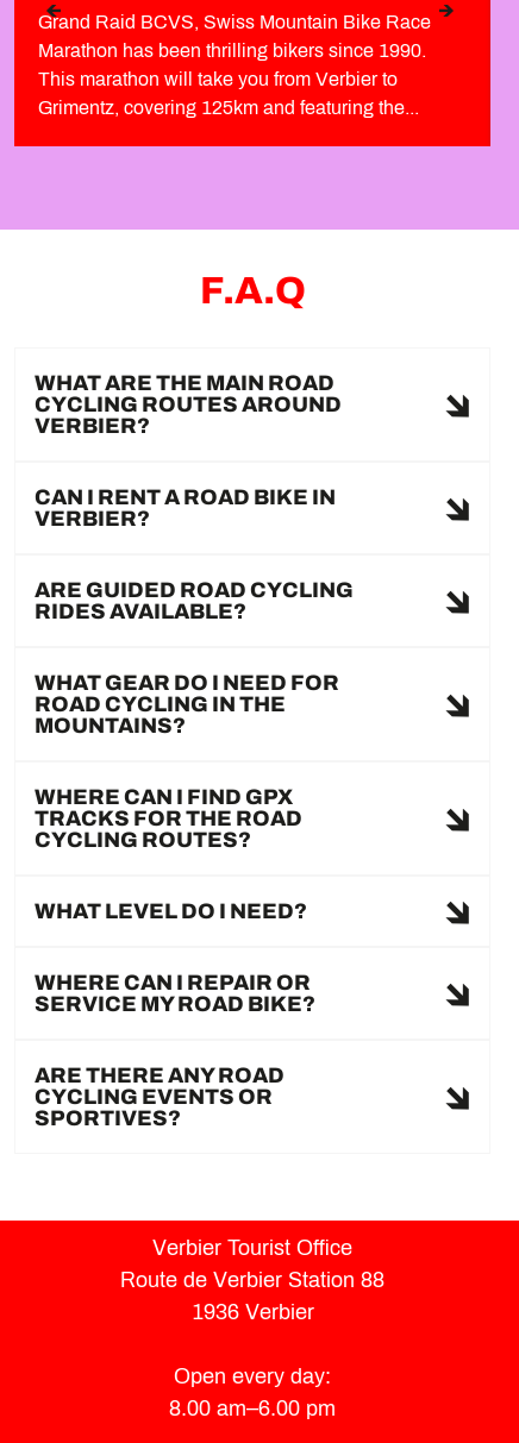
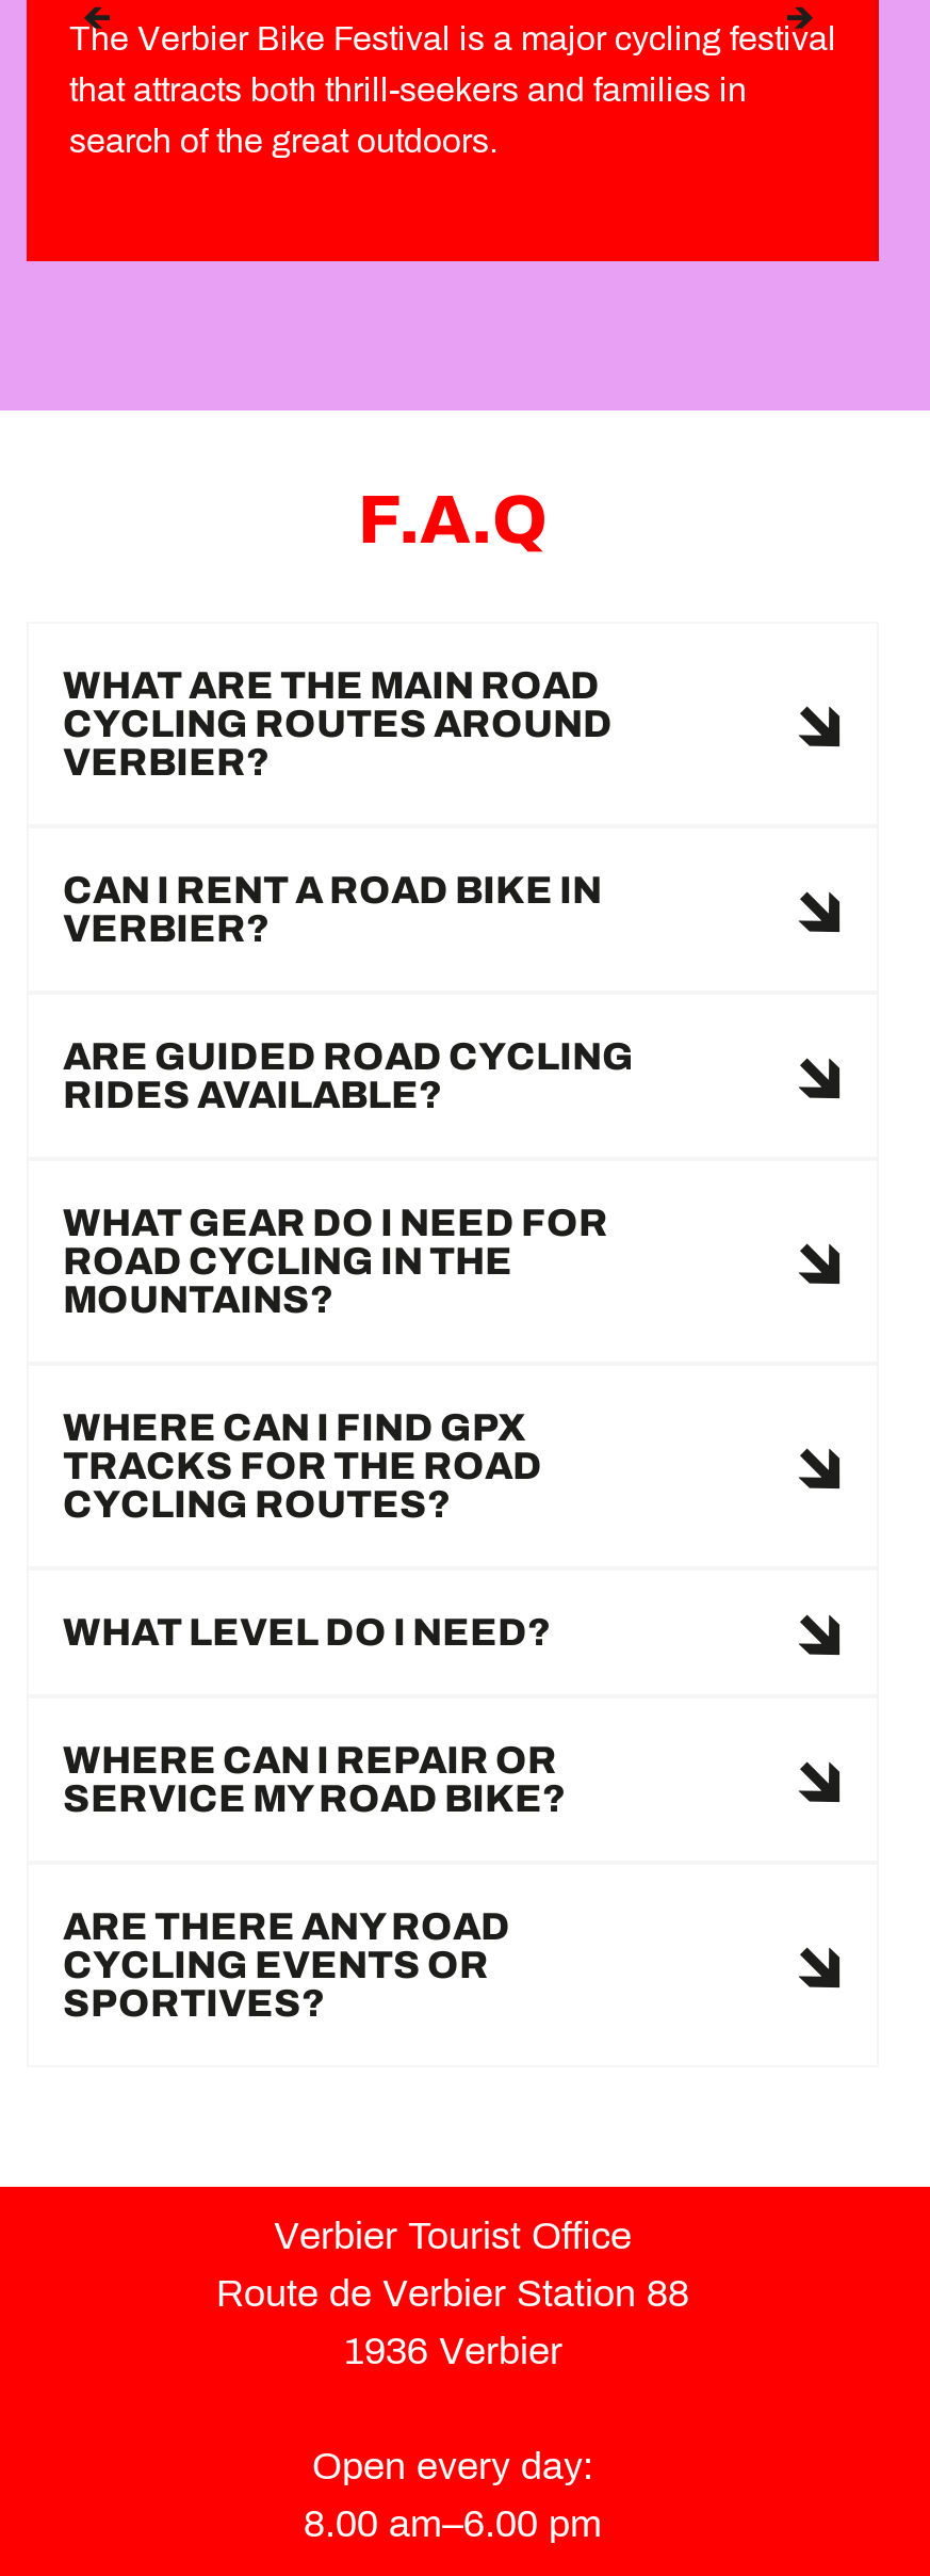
[38,12,431,118] Grand Raid BCVS, Swiss Mountain Bike Race | Marathon has been thrilling bikers since 1990. | This marathon will take you from Verbier to | Grimentz, covering 125km and featuring the... -> [69,20,836,159] The Verbier Bike Festival is a major cycling festival | that attracts both thrill-seekers and families in | search of the great outdoors.

